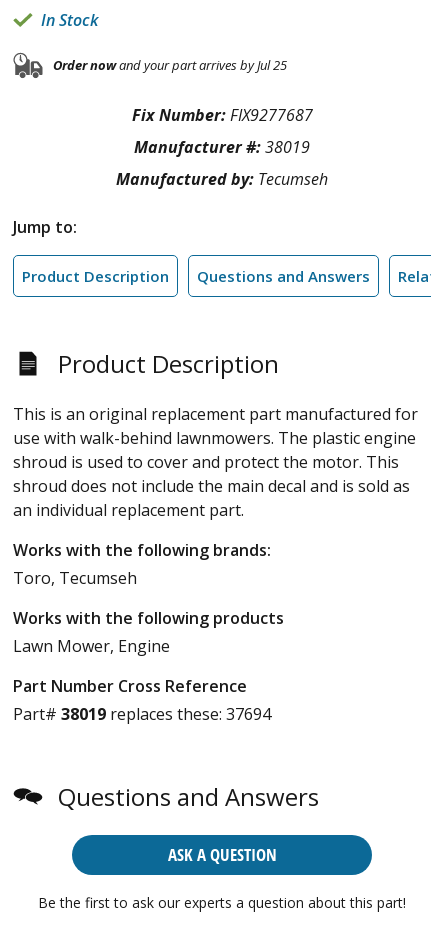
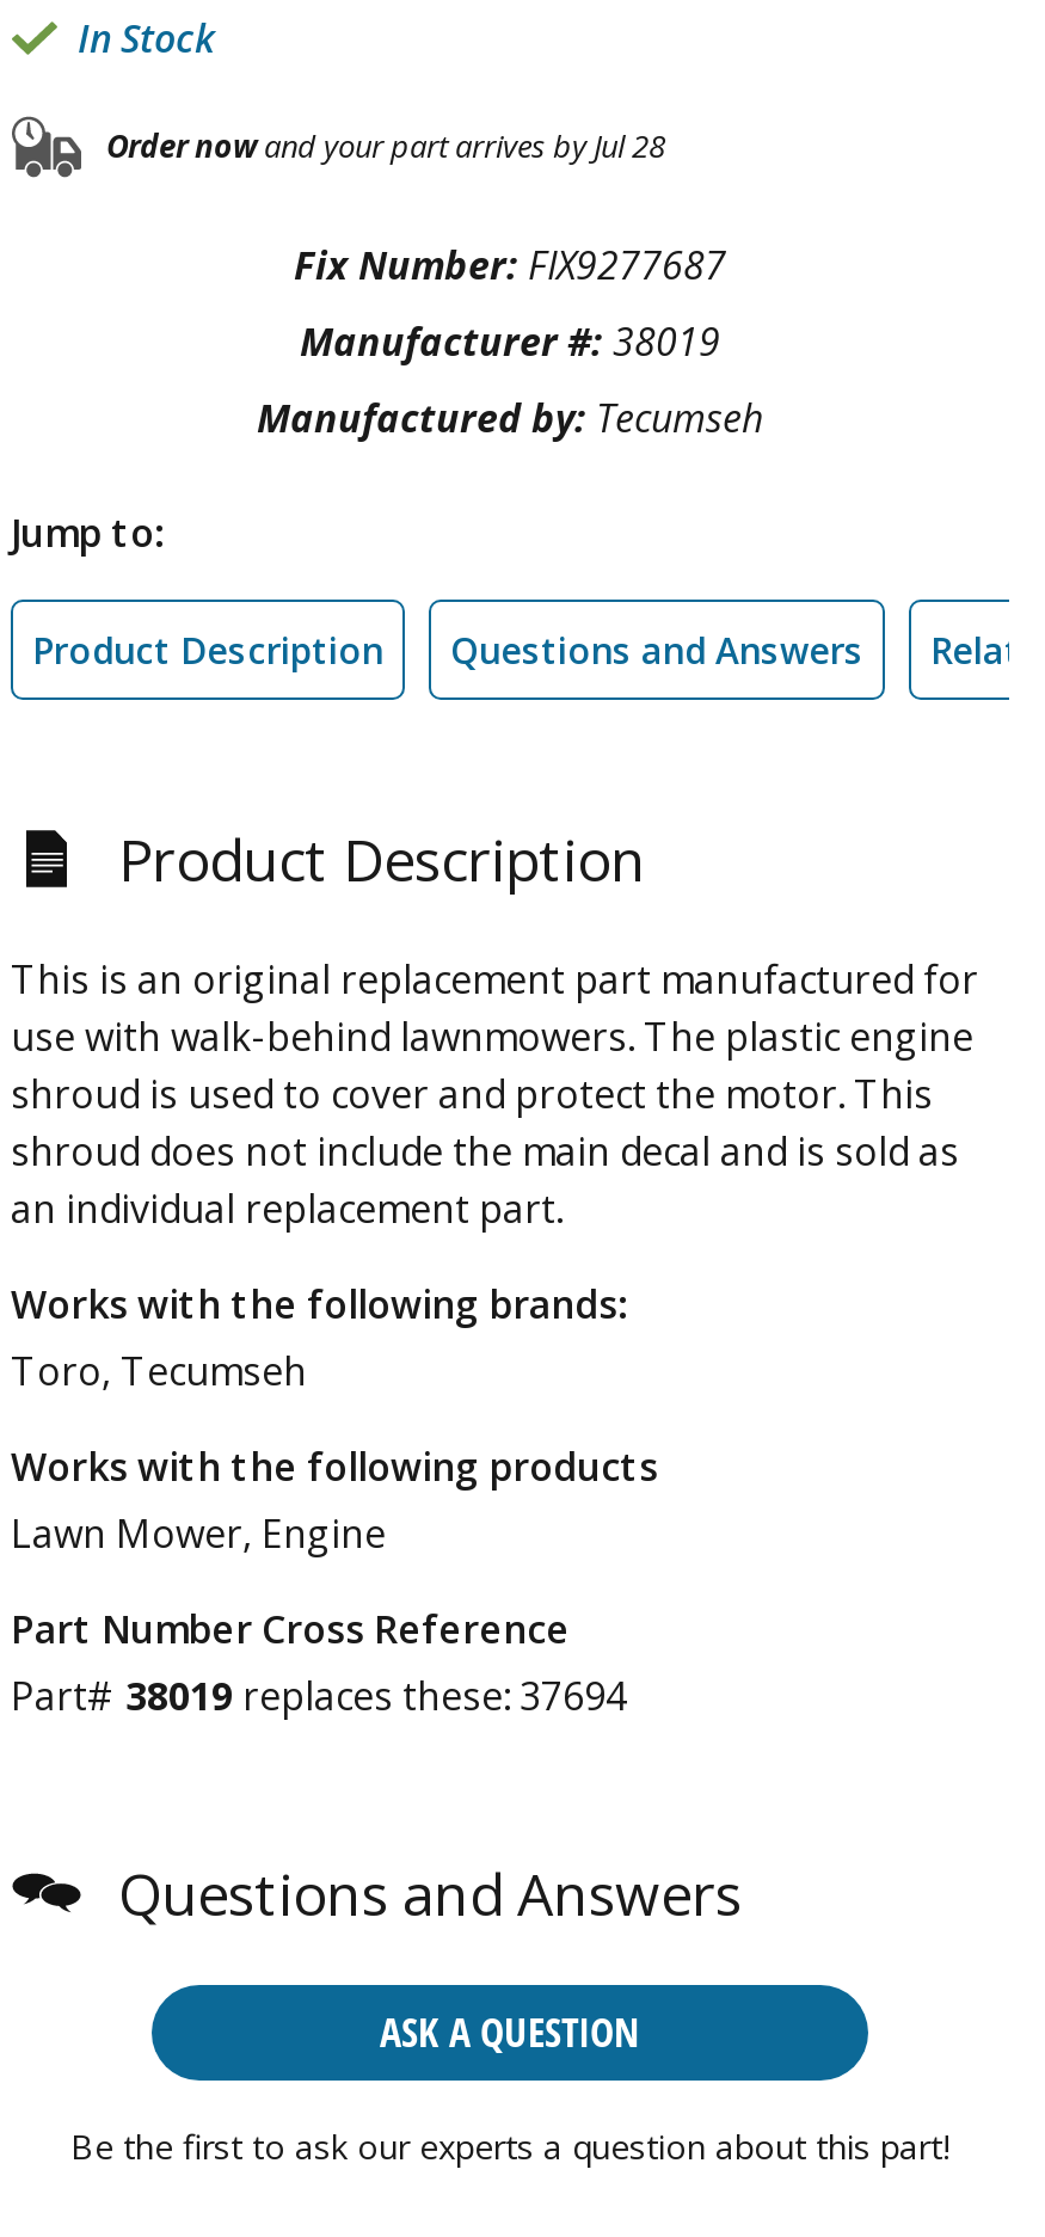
[53,56,287,74] Order nowand your part arrives by Jul 25 -> [106,125,665,168] Order nowand your part arrives by Jul 28

